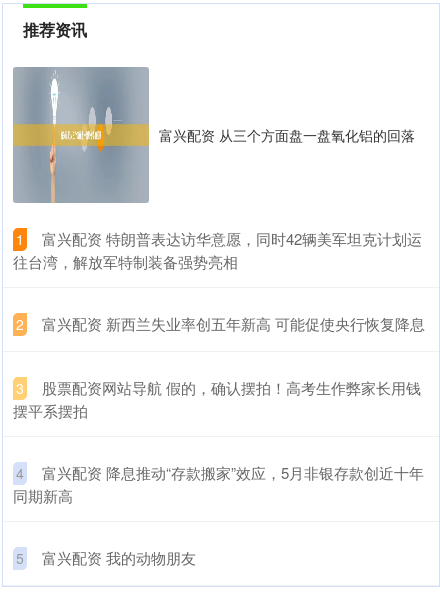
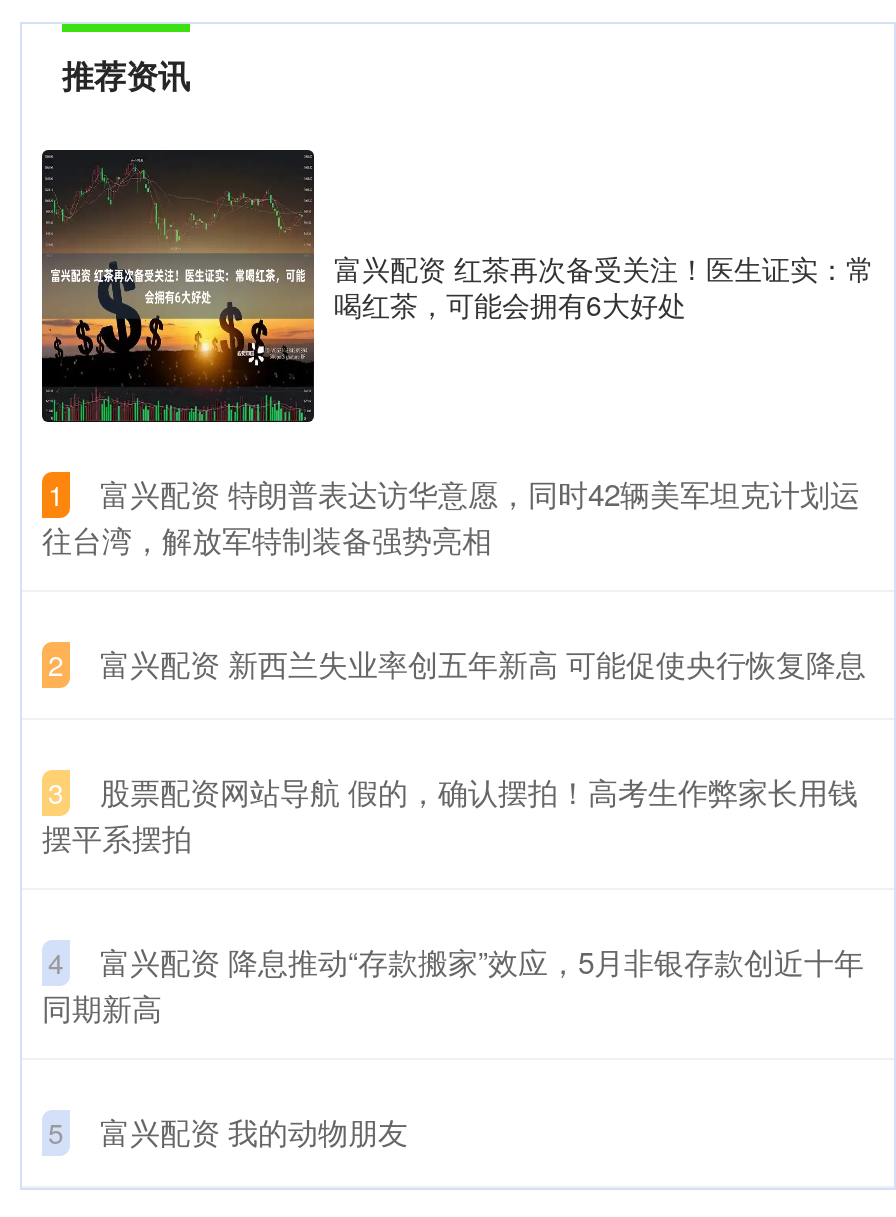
[12,66,415,204] [image] | 富兴配资 从三个方面盘一盘氧化铝的回落 -> [40,148,874,422] [image] | 富兴配资 红茶再次备受关注！医生证实：常 | 喝红茶，可能会拥有6大好处

